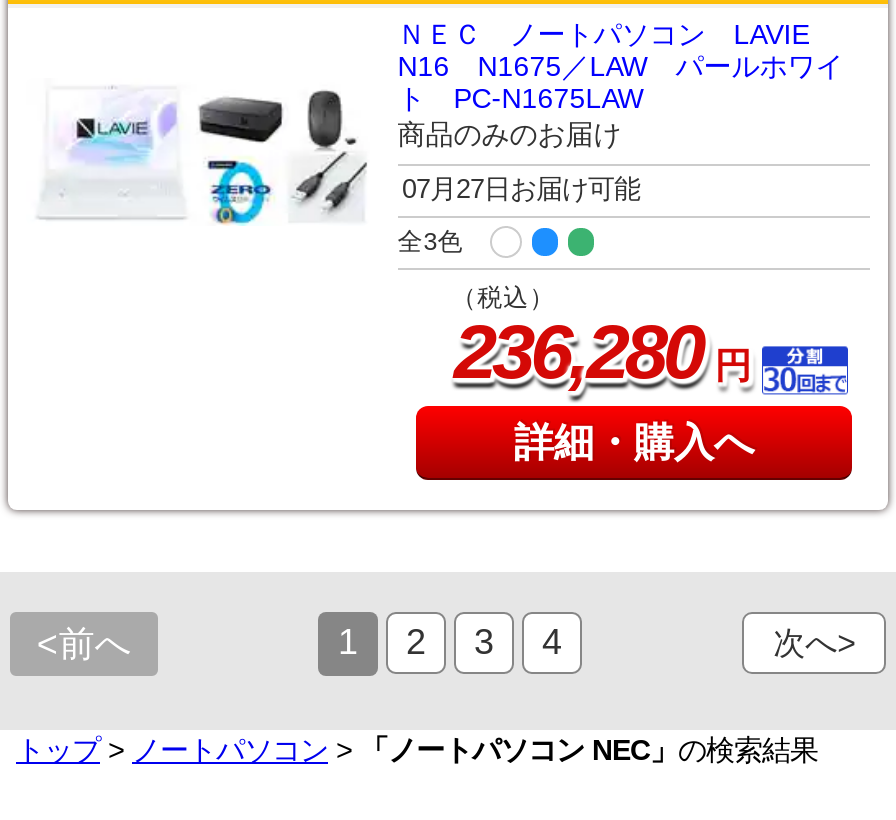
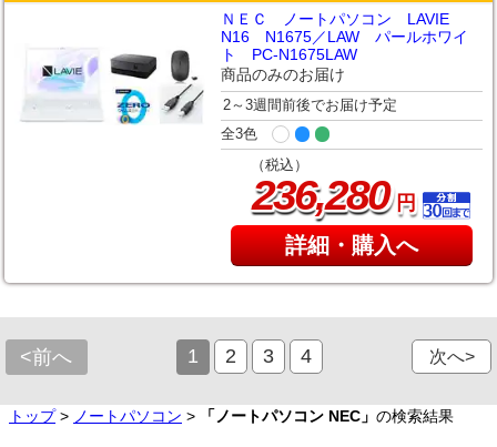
[402,175,640,205] 07月27日お届け可能 -> [223,97,397,114] 2～3週間前後でお届け予定

